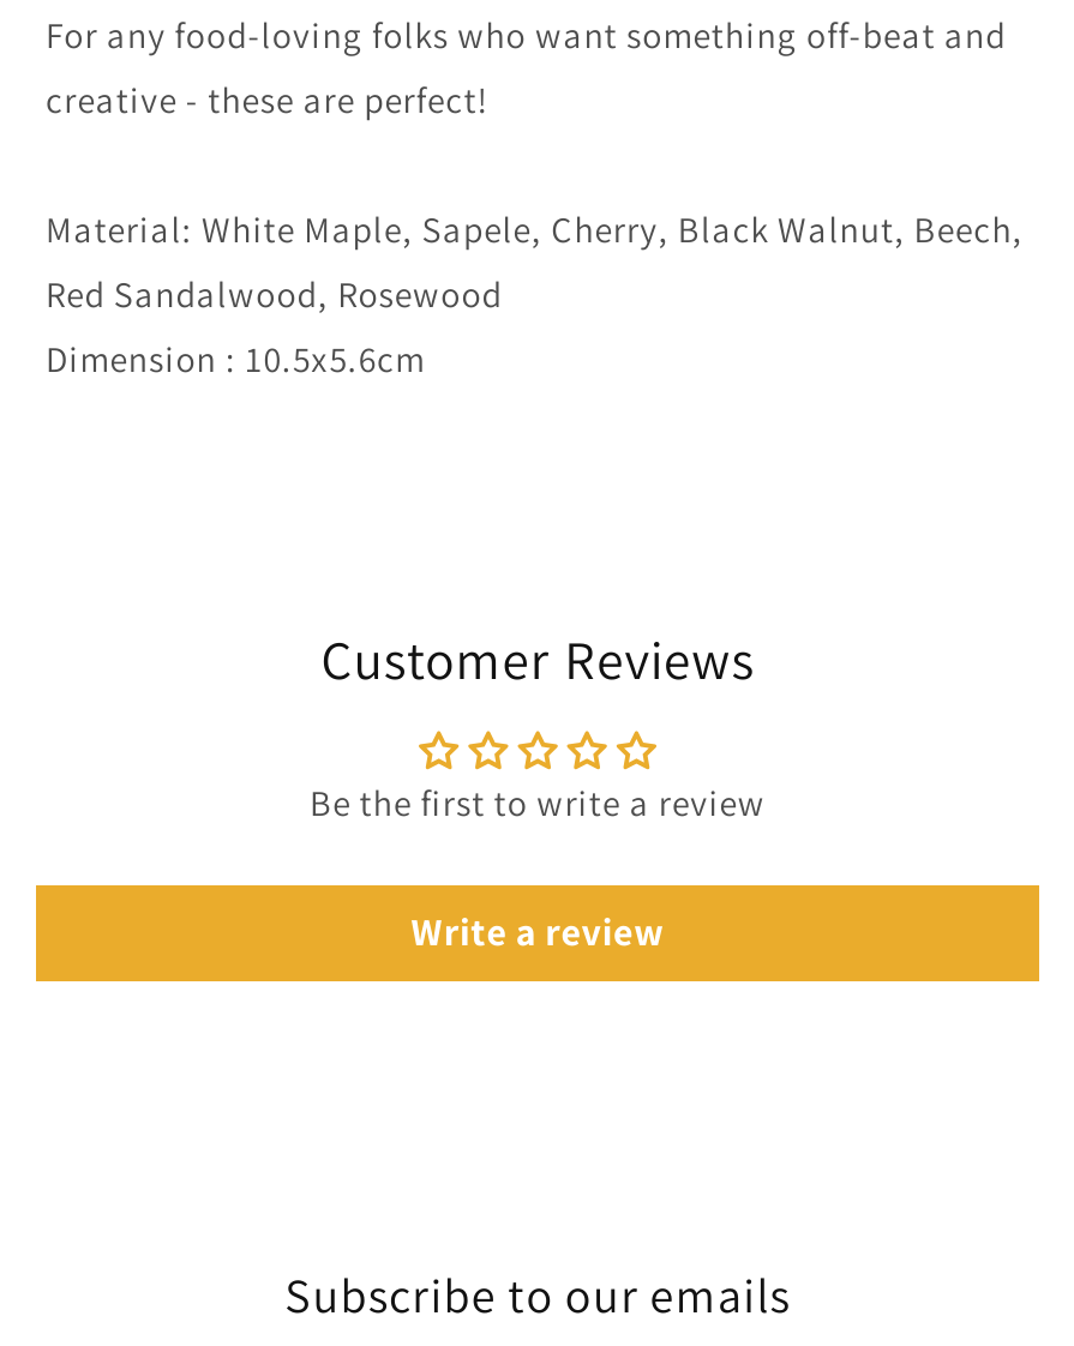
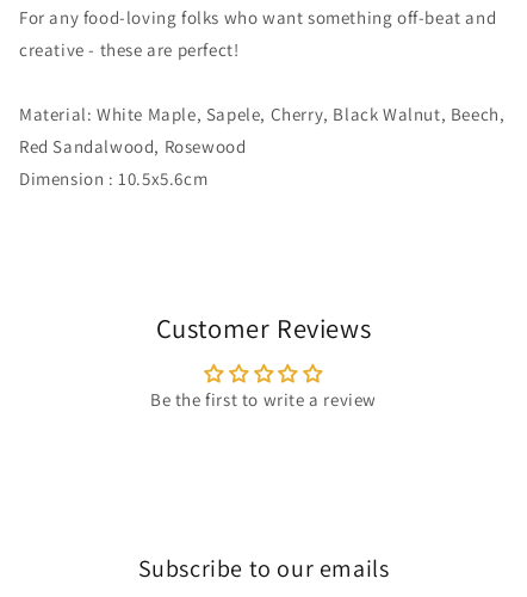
[411,906,664,956] Write a review -> none

